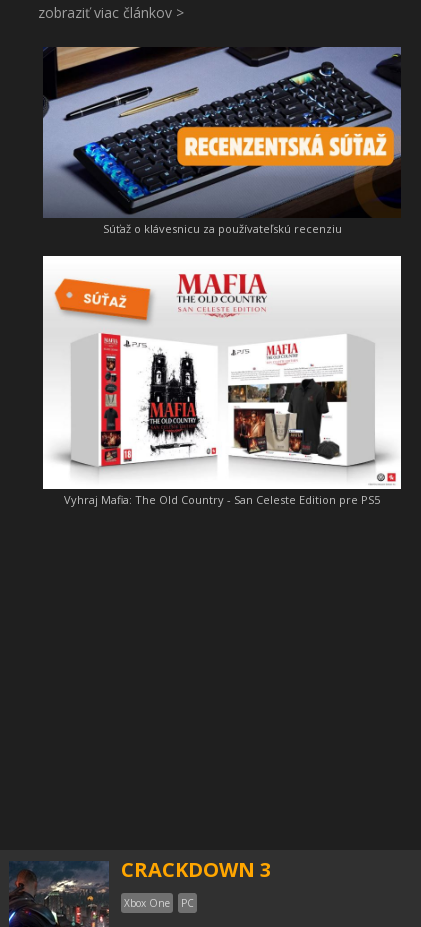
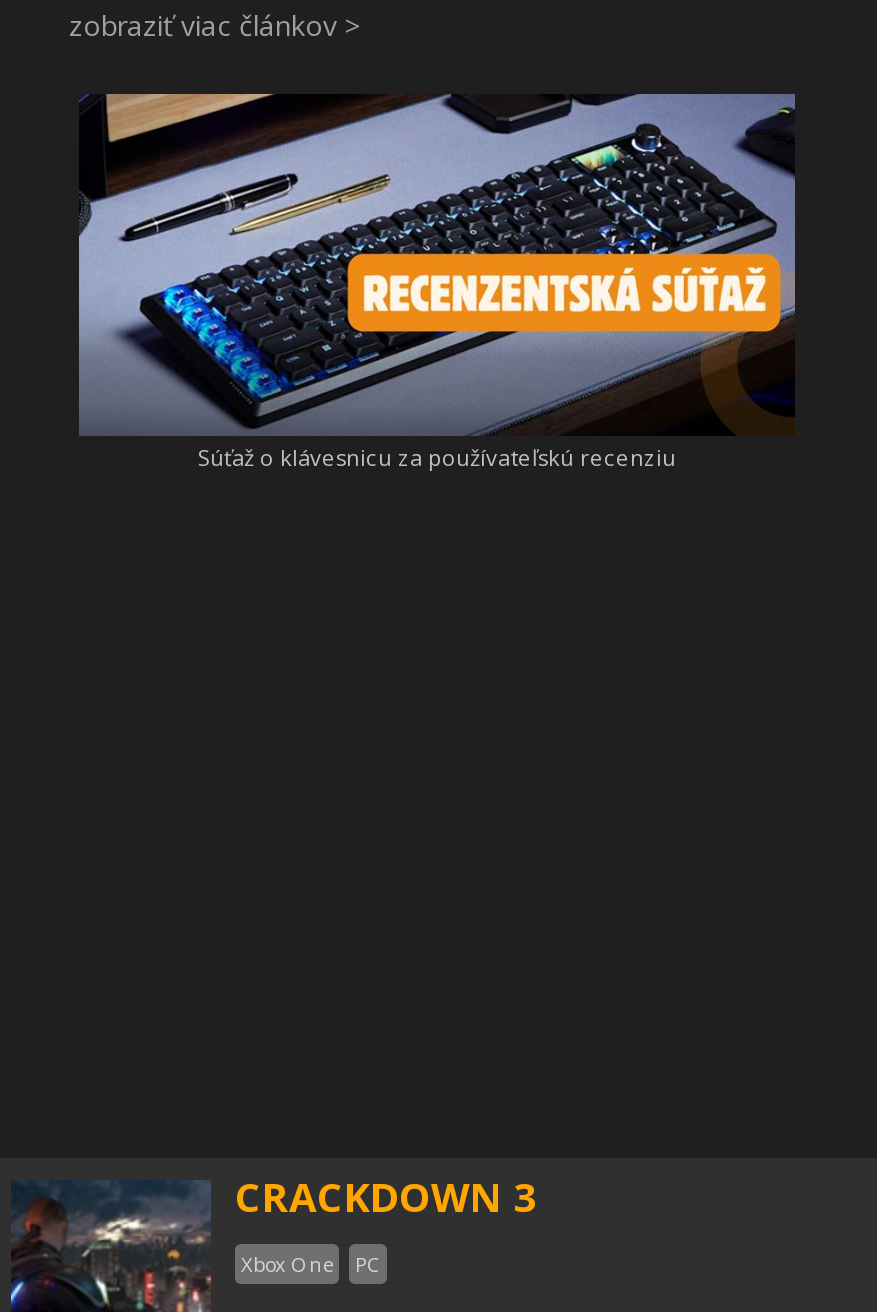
[42,255,402,507] [image] | Vyhraj Mafia: The Old Country - San Celeste Edition pre PS5 -> none

